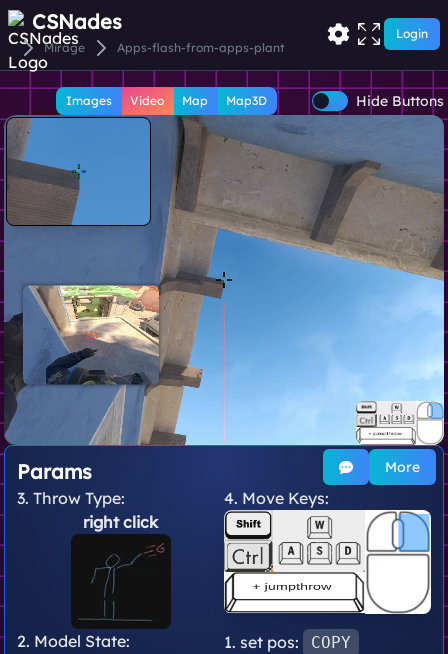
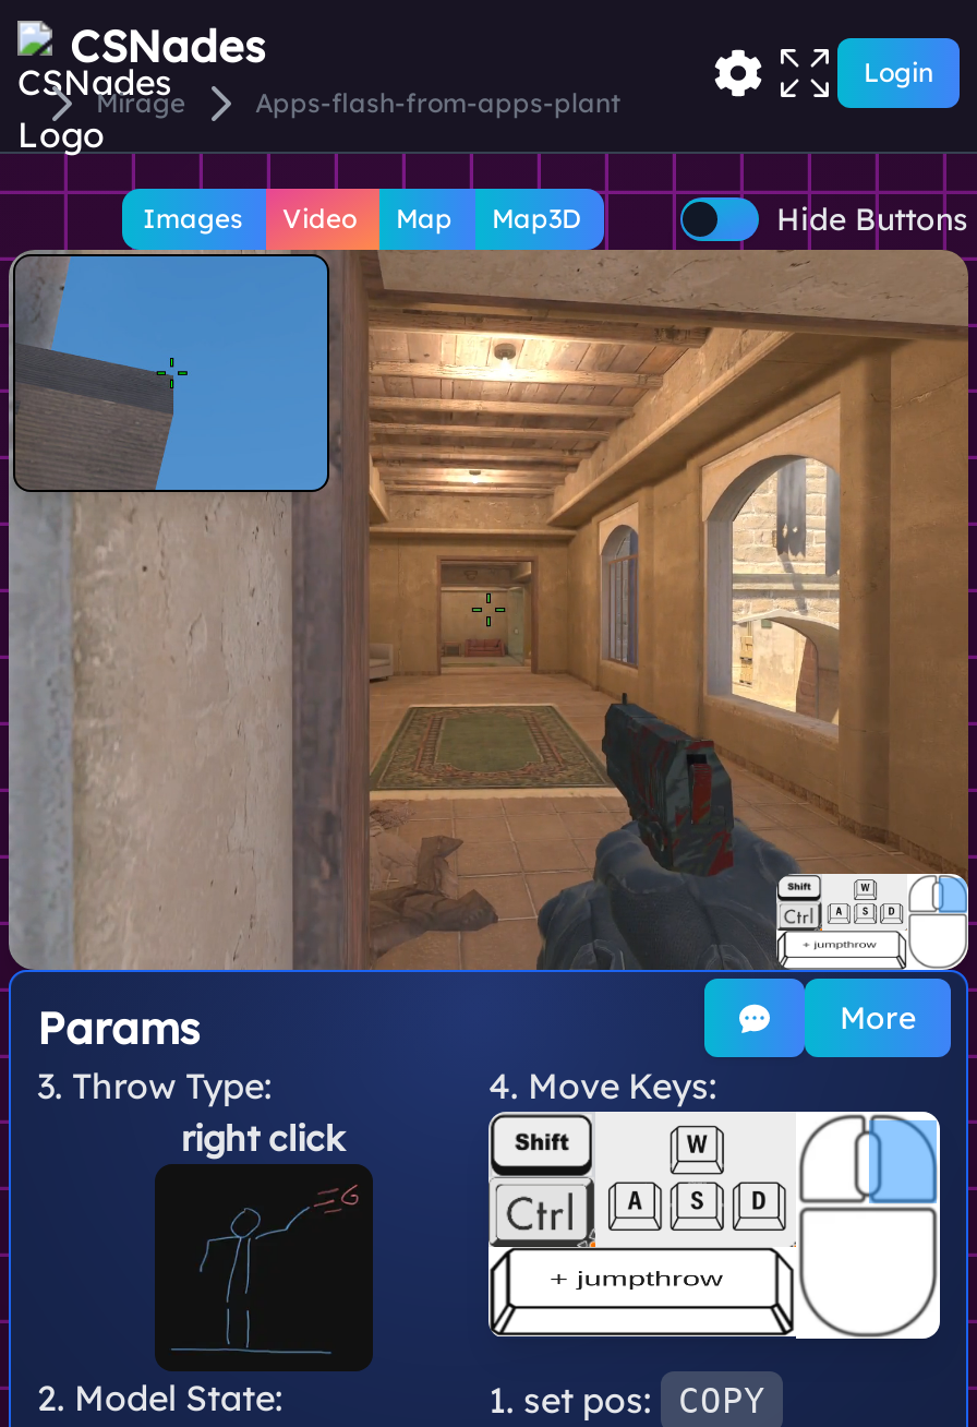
[4,115,445,446] [image] -> [7,248,968,970] [image]

